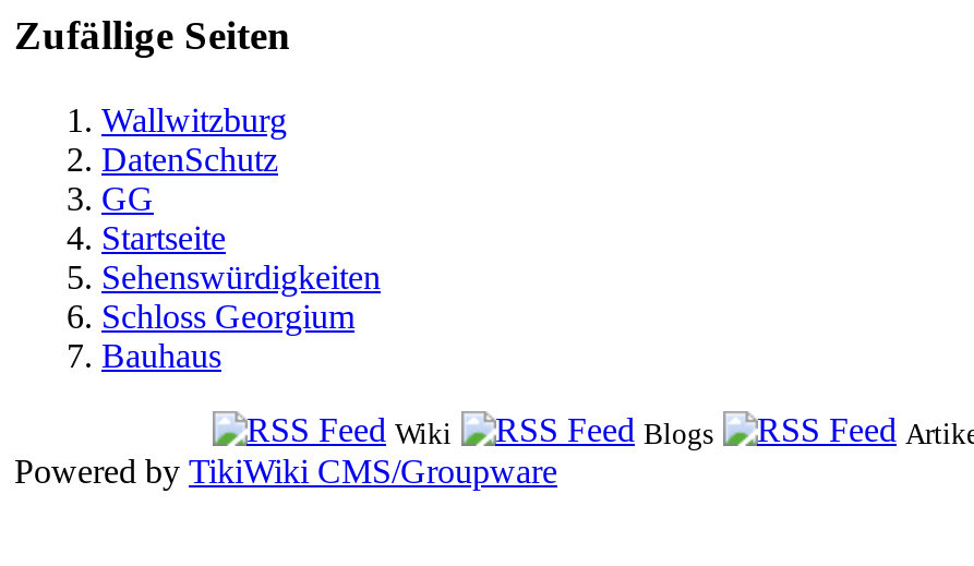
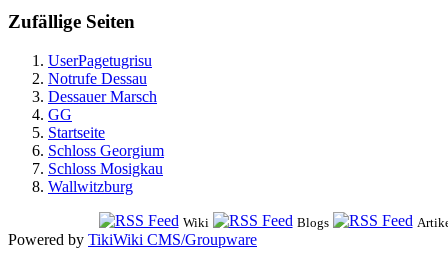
moved [101,101,287,138] -> [48,178,133,195]: Wallwitzburg
[101,140,278,178] DatenSchutz -> [48,52,157,105] UserPagetugrisu | Notrufe Dessau | Dessauer Marsch
[101,258,381,295] Sehenswürdigkeiten -> none
[101,337,221,374] Bauhaus -> [48,160,163,177] Schloss Mosigkau

